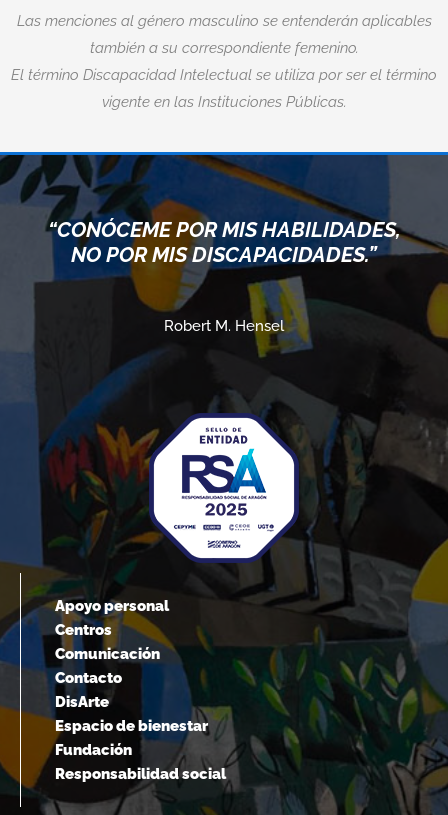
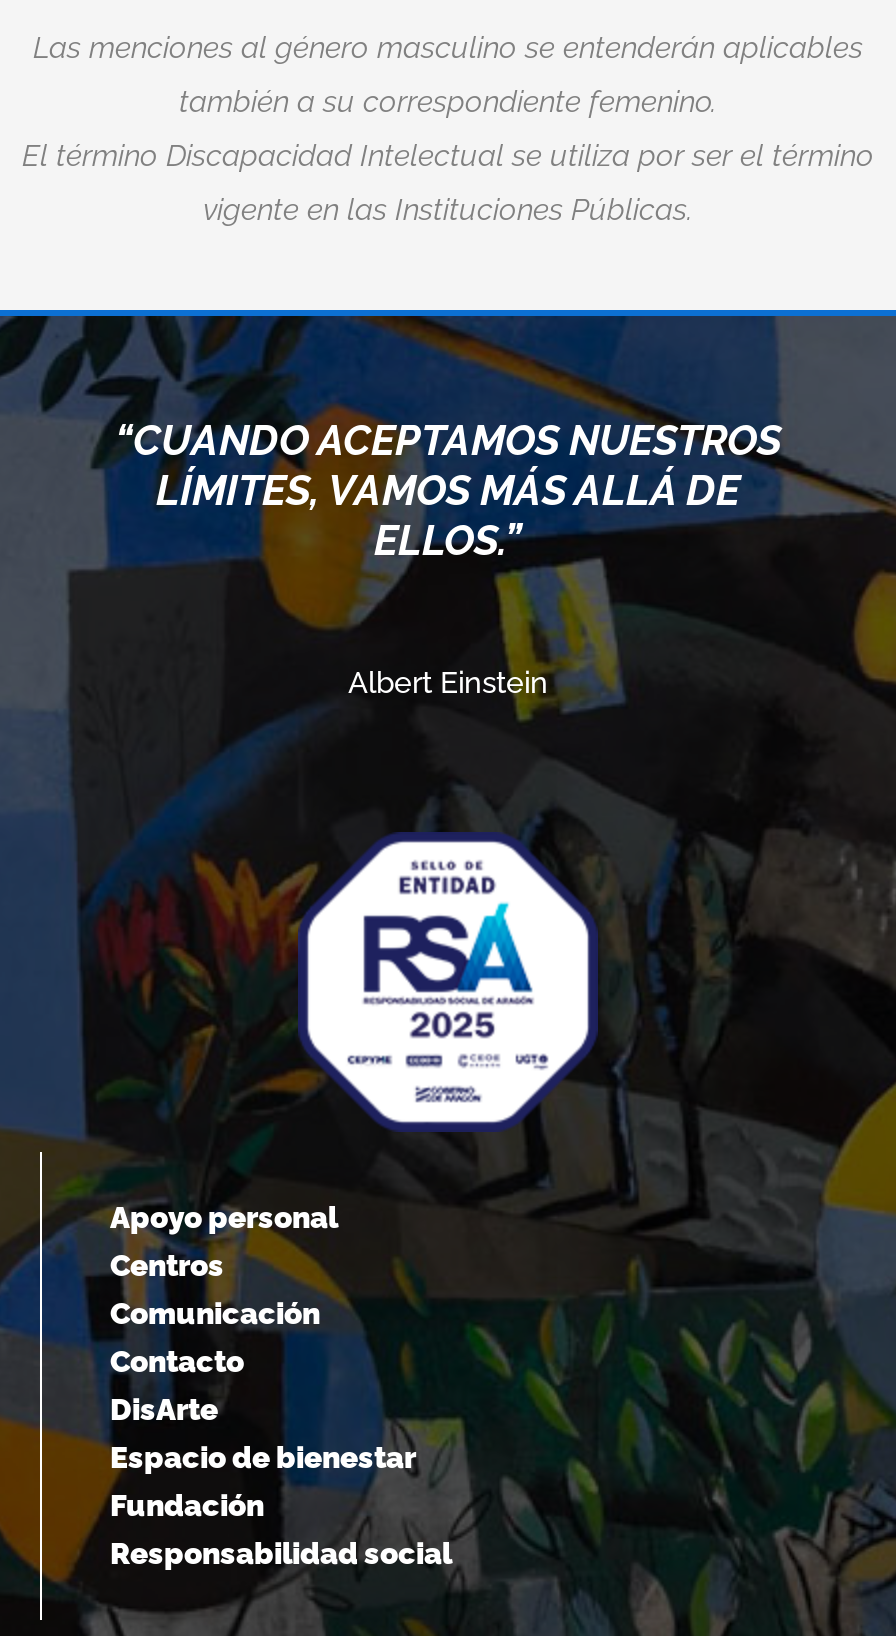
[47,217,400,267] “CONÓCEME POR MIS HABILIDADES, | NO POR MIS DISCAPACIDADES.” -> [115,415,781,565] “CUANDO ACEPTAMOS NUESTROS | LÍMITES, VAMOS MÁS ALLÁ DE | ELLOS.”
[164,317,284,335] Robert M. Hensel -> [348,665,548,701] Albert Einstein

